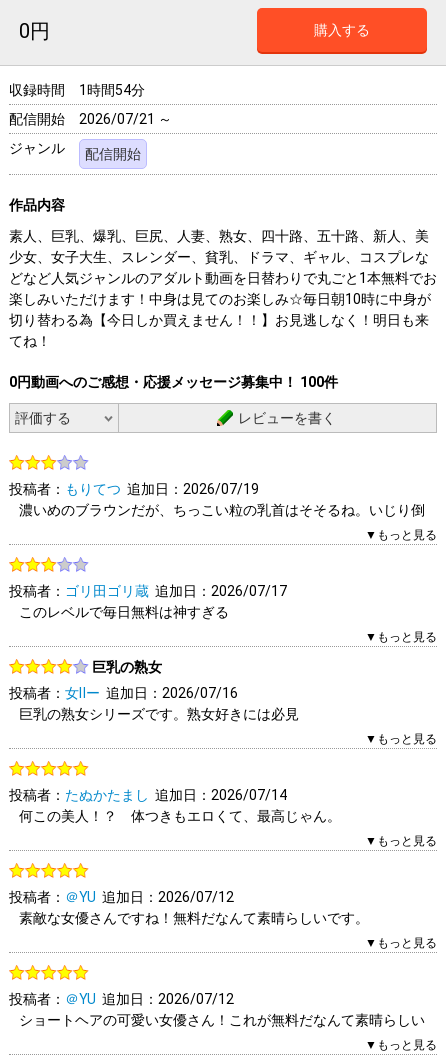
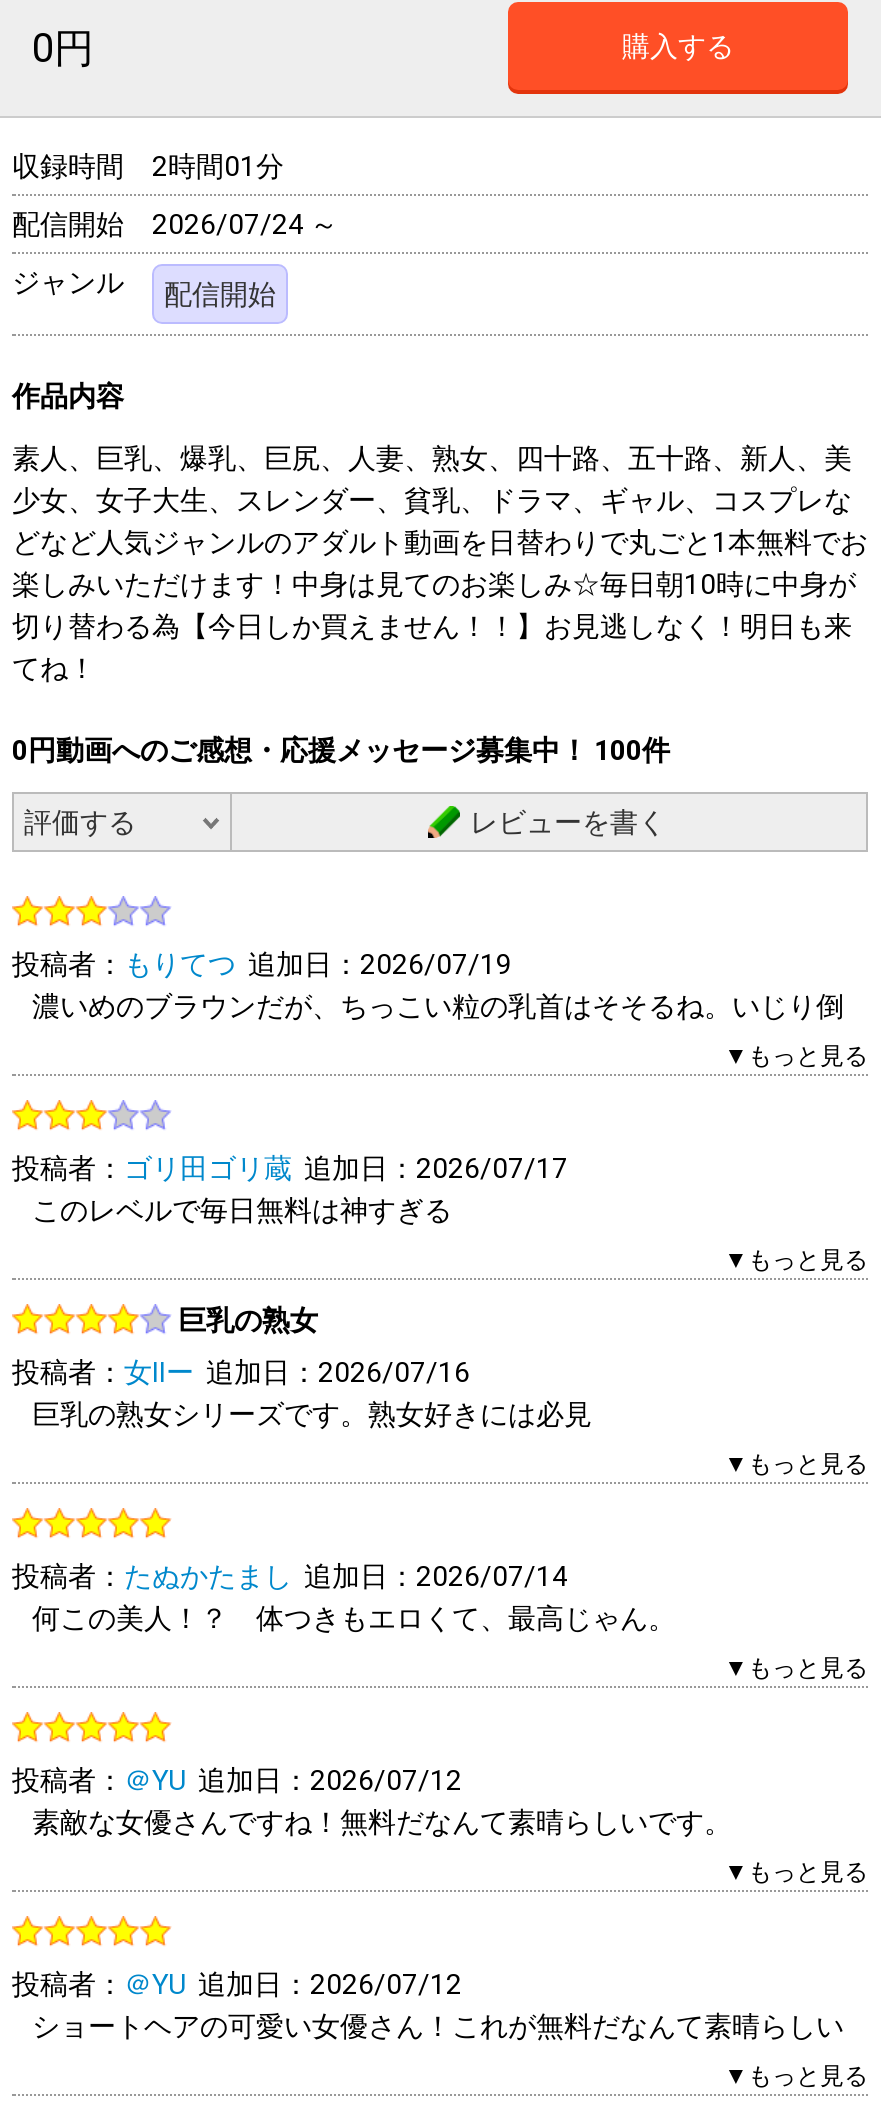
[9,82,145,98] 収録時間 1時間54分 -> [12,150,284,182] 収録時間 2時間01分
[9,111,172,127] 配信開始 2026/07/21 ～ -> [12,208,338,240] 配信開始 2026/07/24 ～

